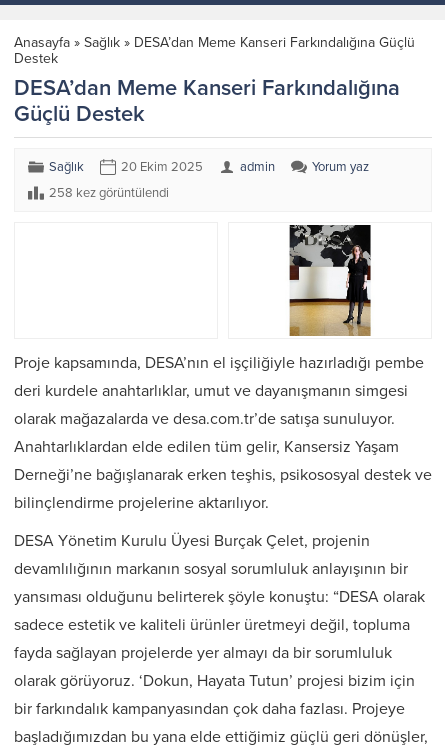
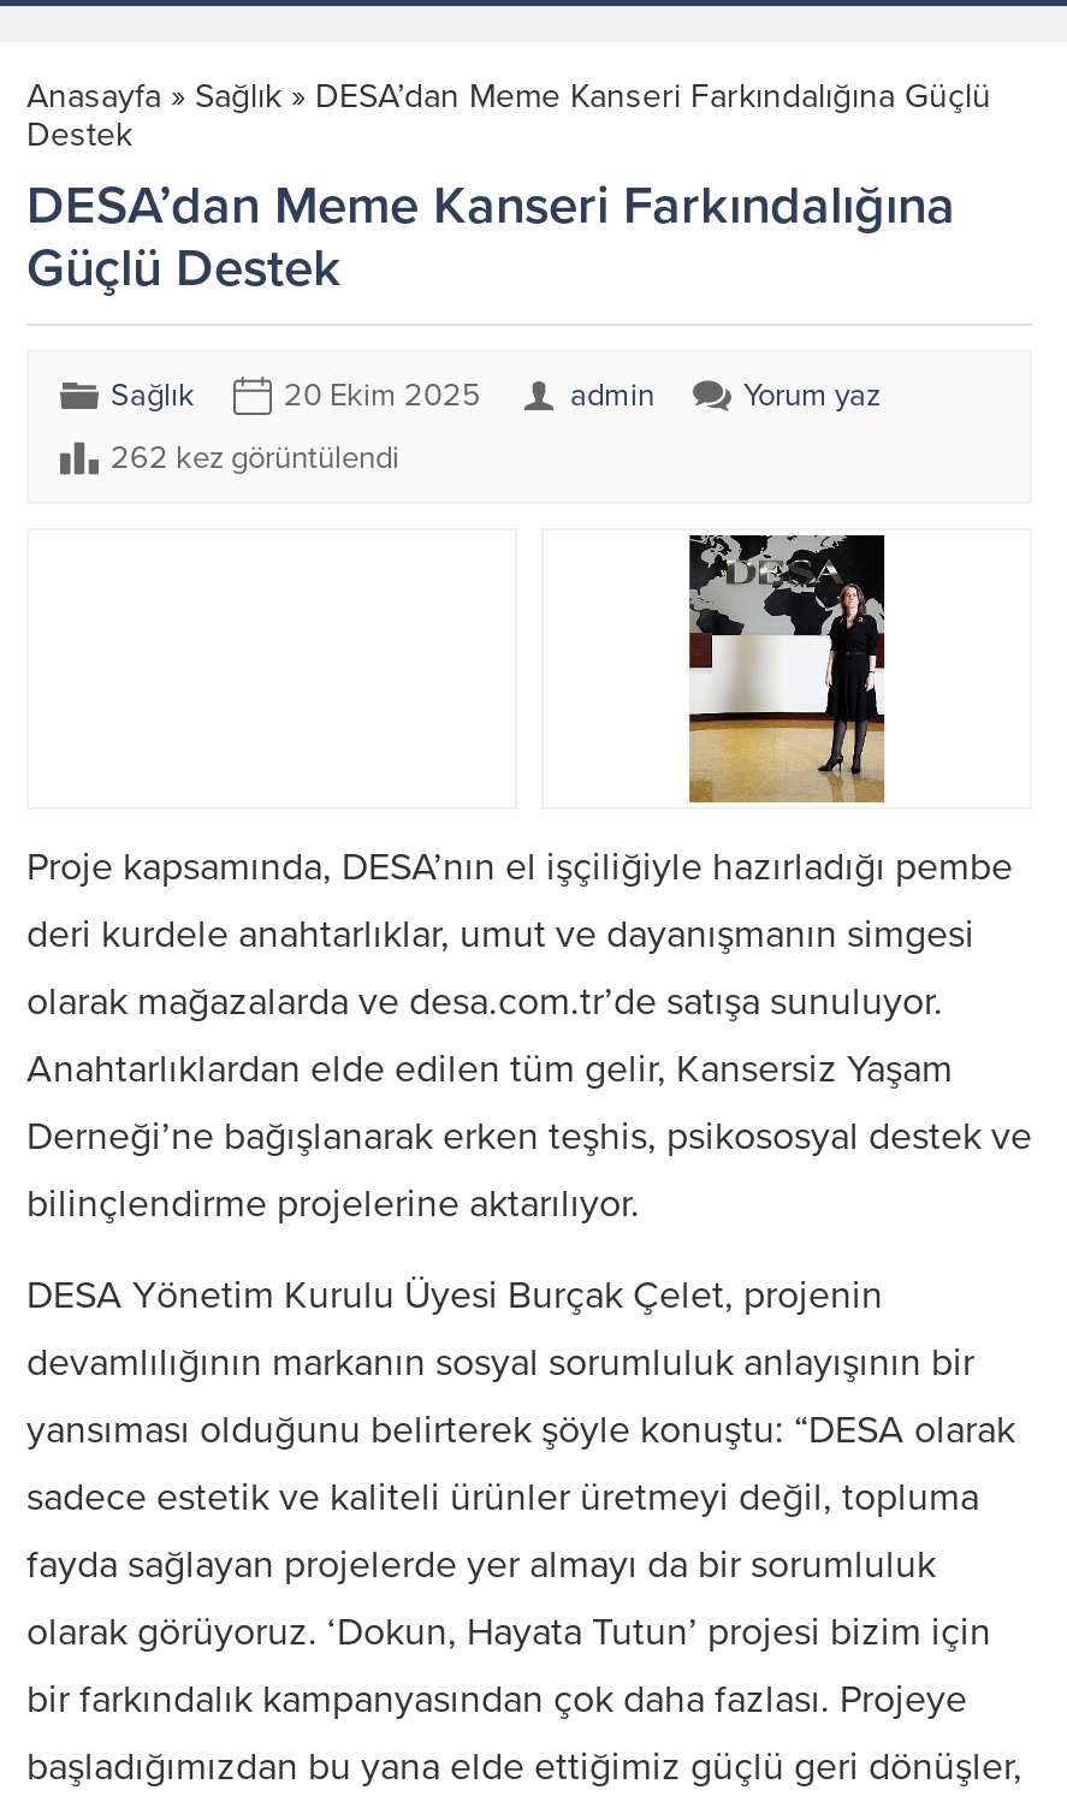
[49,185,169,201] 258 kez görüntülendi -> [111,439,399,478] 262 kez görüntülendi

